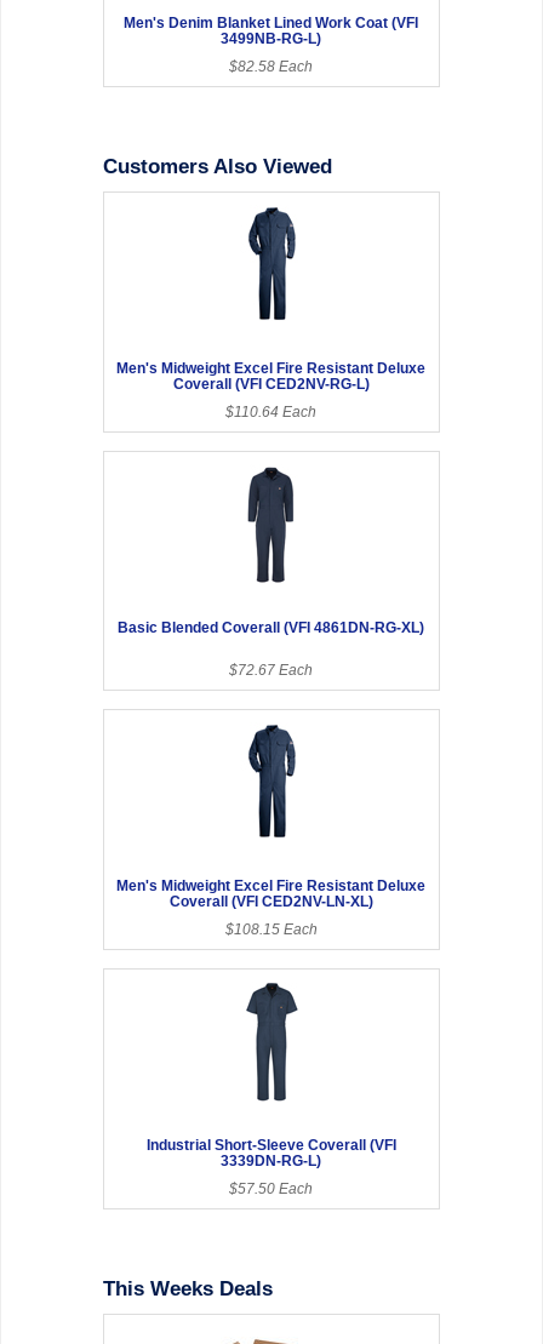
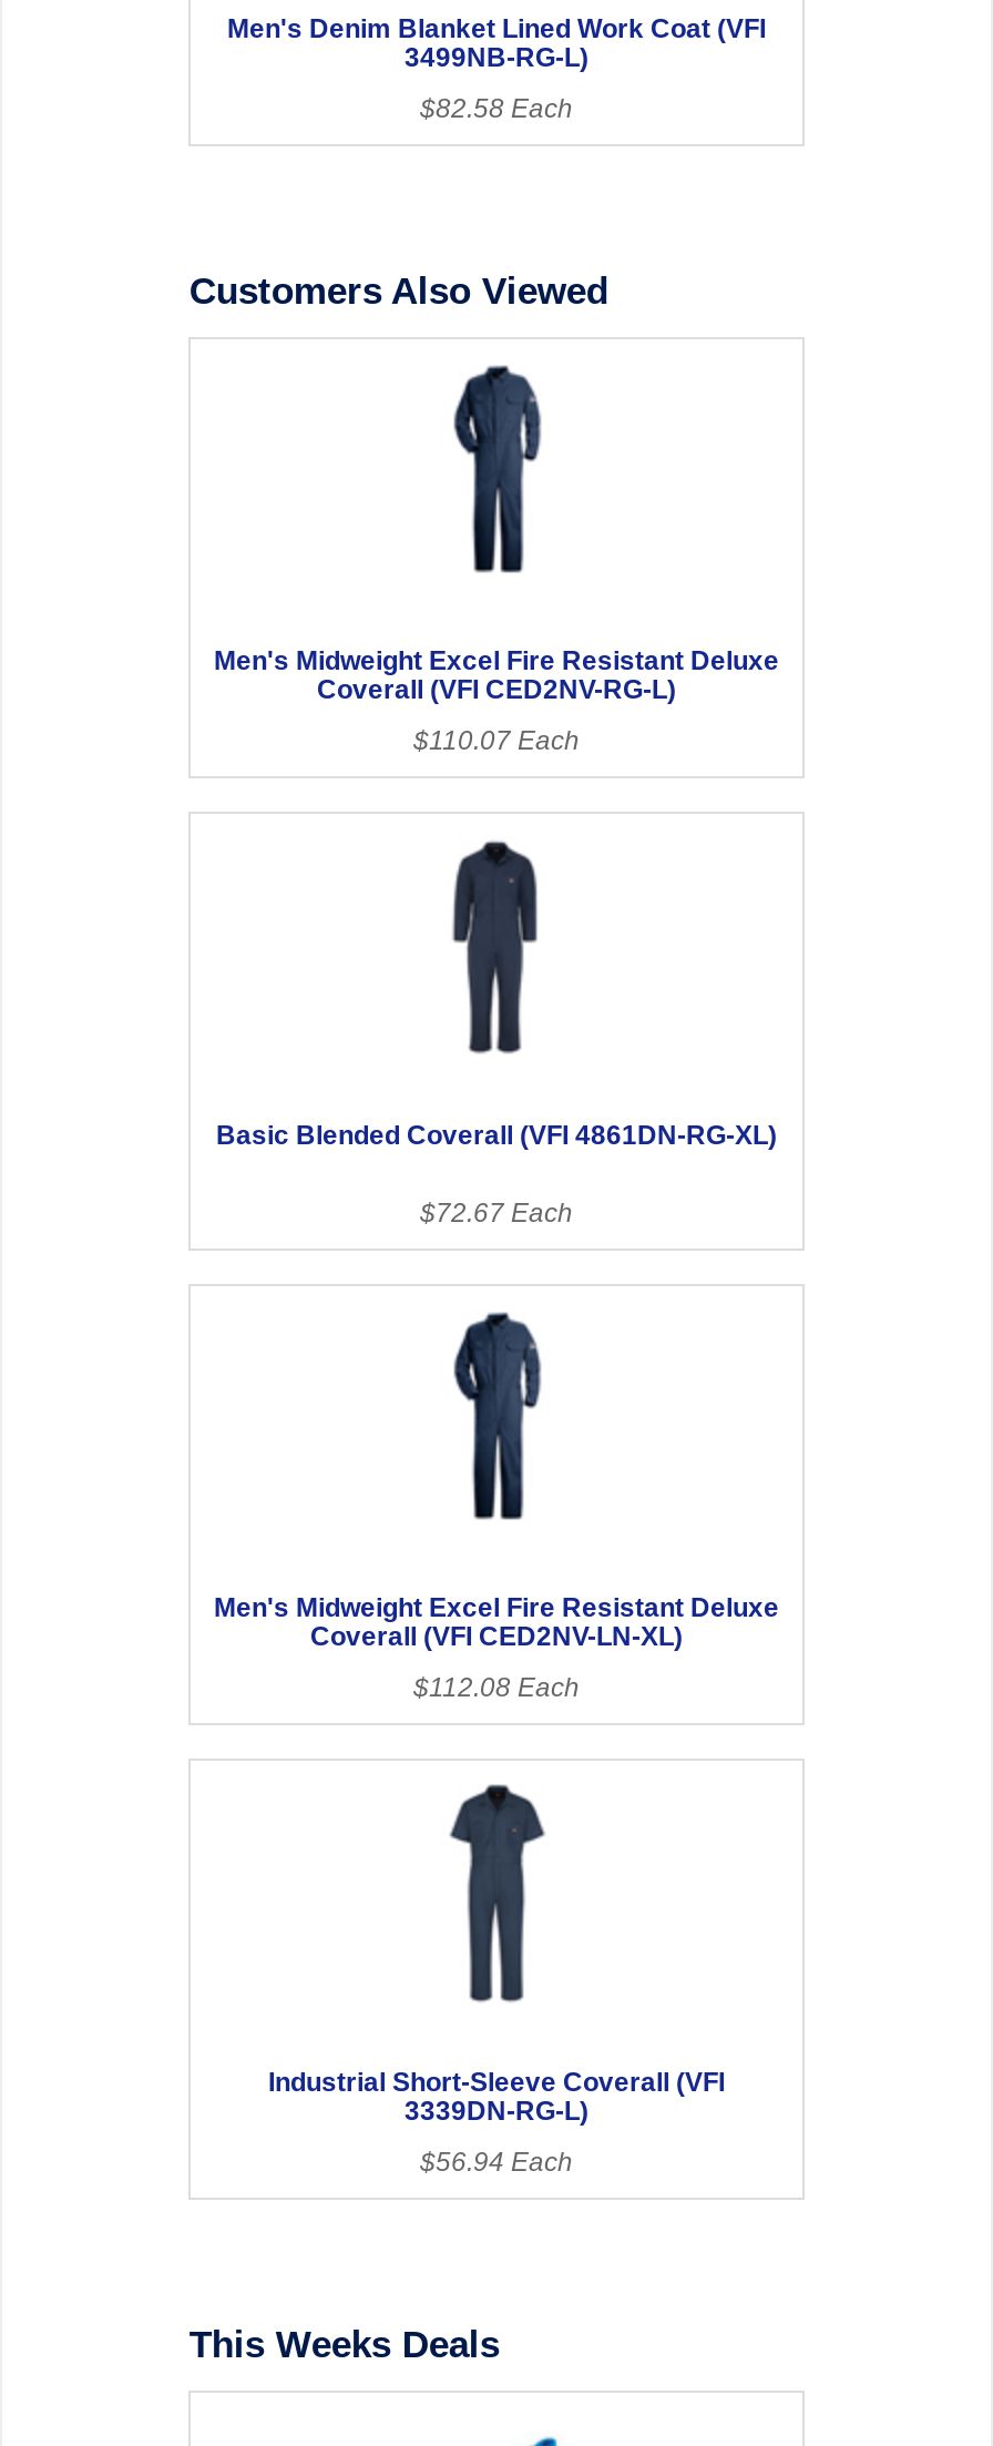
[226,404,317,421] $110.64 Each -> [413,726,580,757] $110.07 Each
[225,921,318,938] $108.15 Each -> [413,1673,580,1704] $112.08 Each
[230,1181,313,1198] $57.50 Each -> [420,2147,573,2178] $56.94 Each

